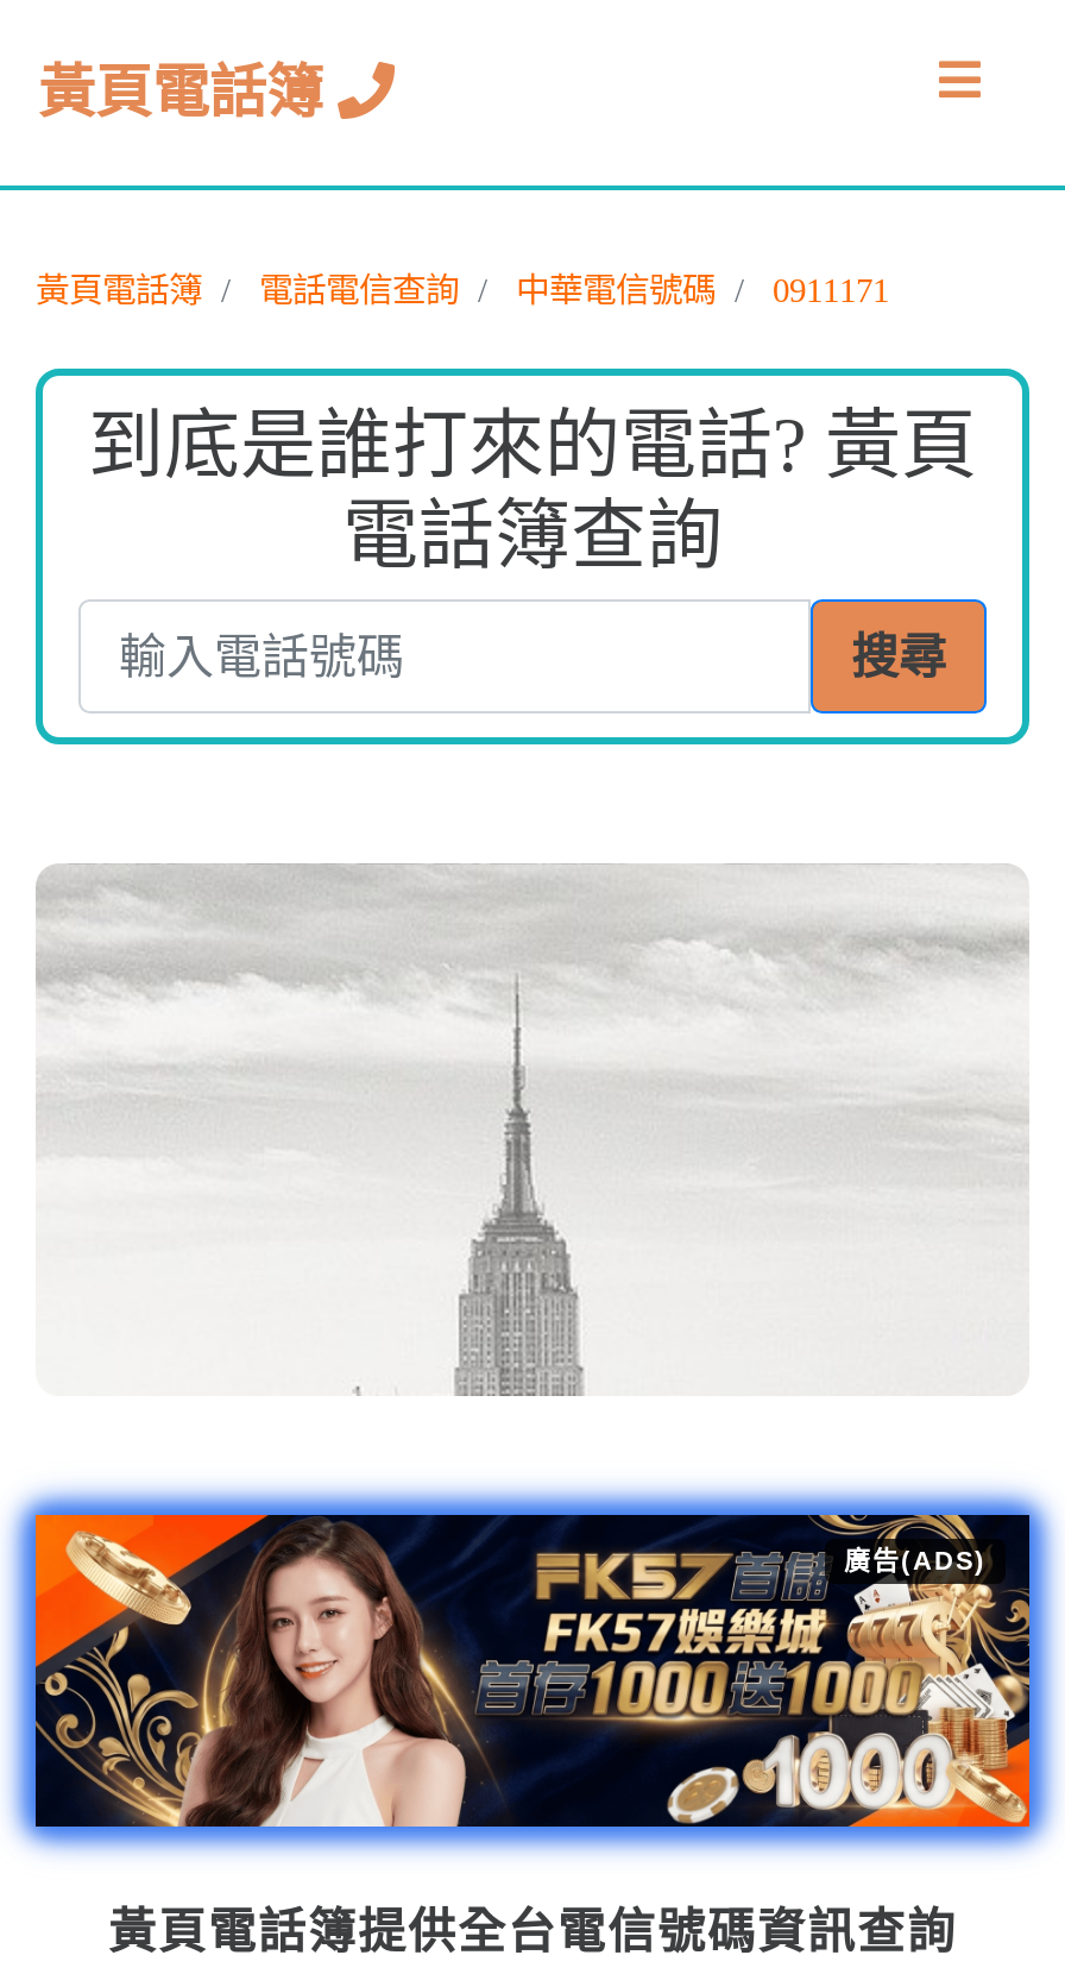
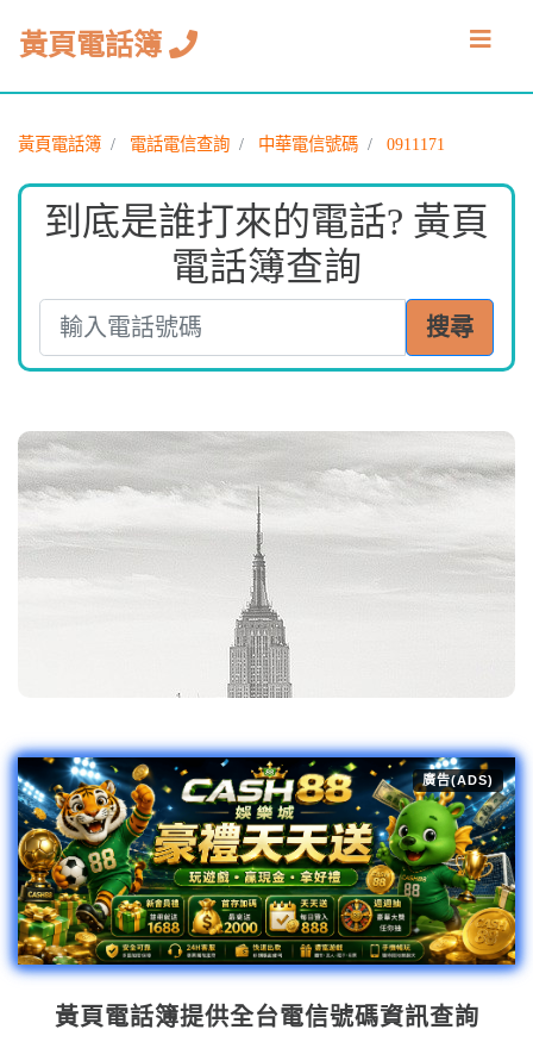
[33,1510,1032,1829] [image] -> [17,756,516,966] [image]

